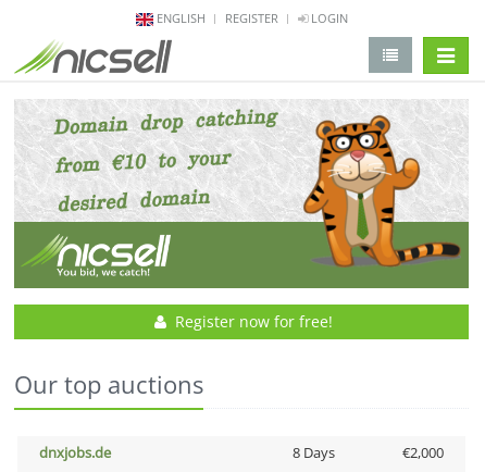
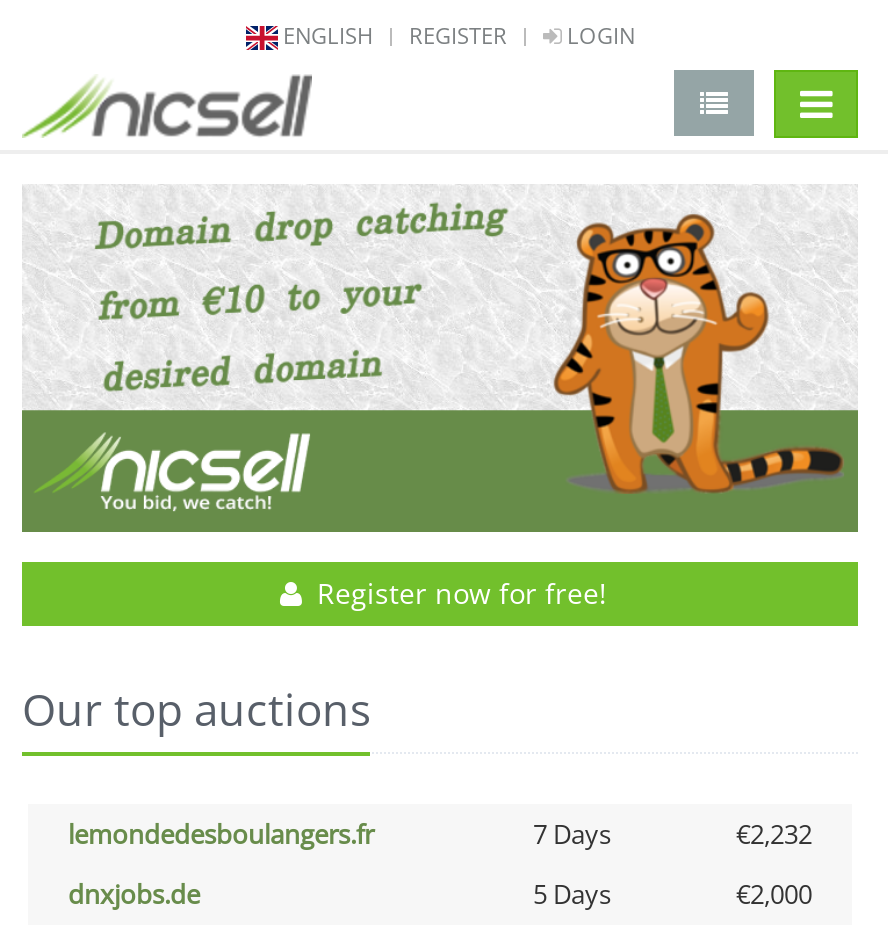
none -> [68,816,812,852] lemondedesboulangers.fr | 7 Days | €2,232
[292,443,334,462] 8 Days -> [533,876,611,912] 5 Days

